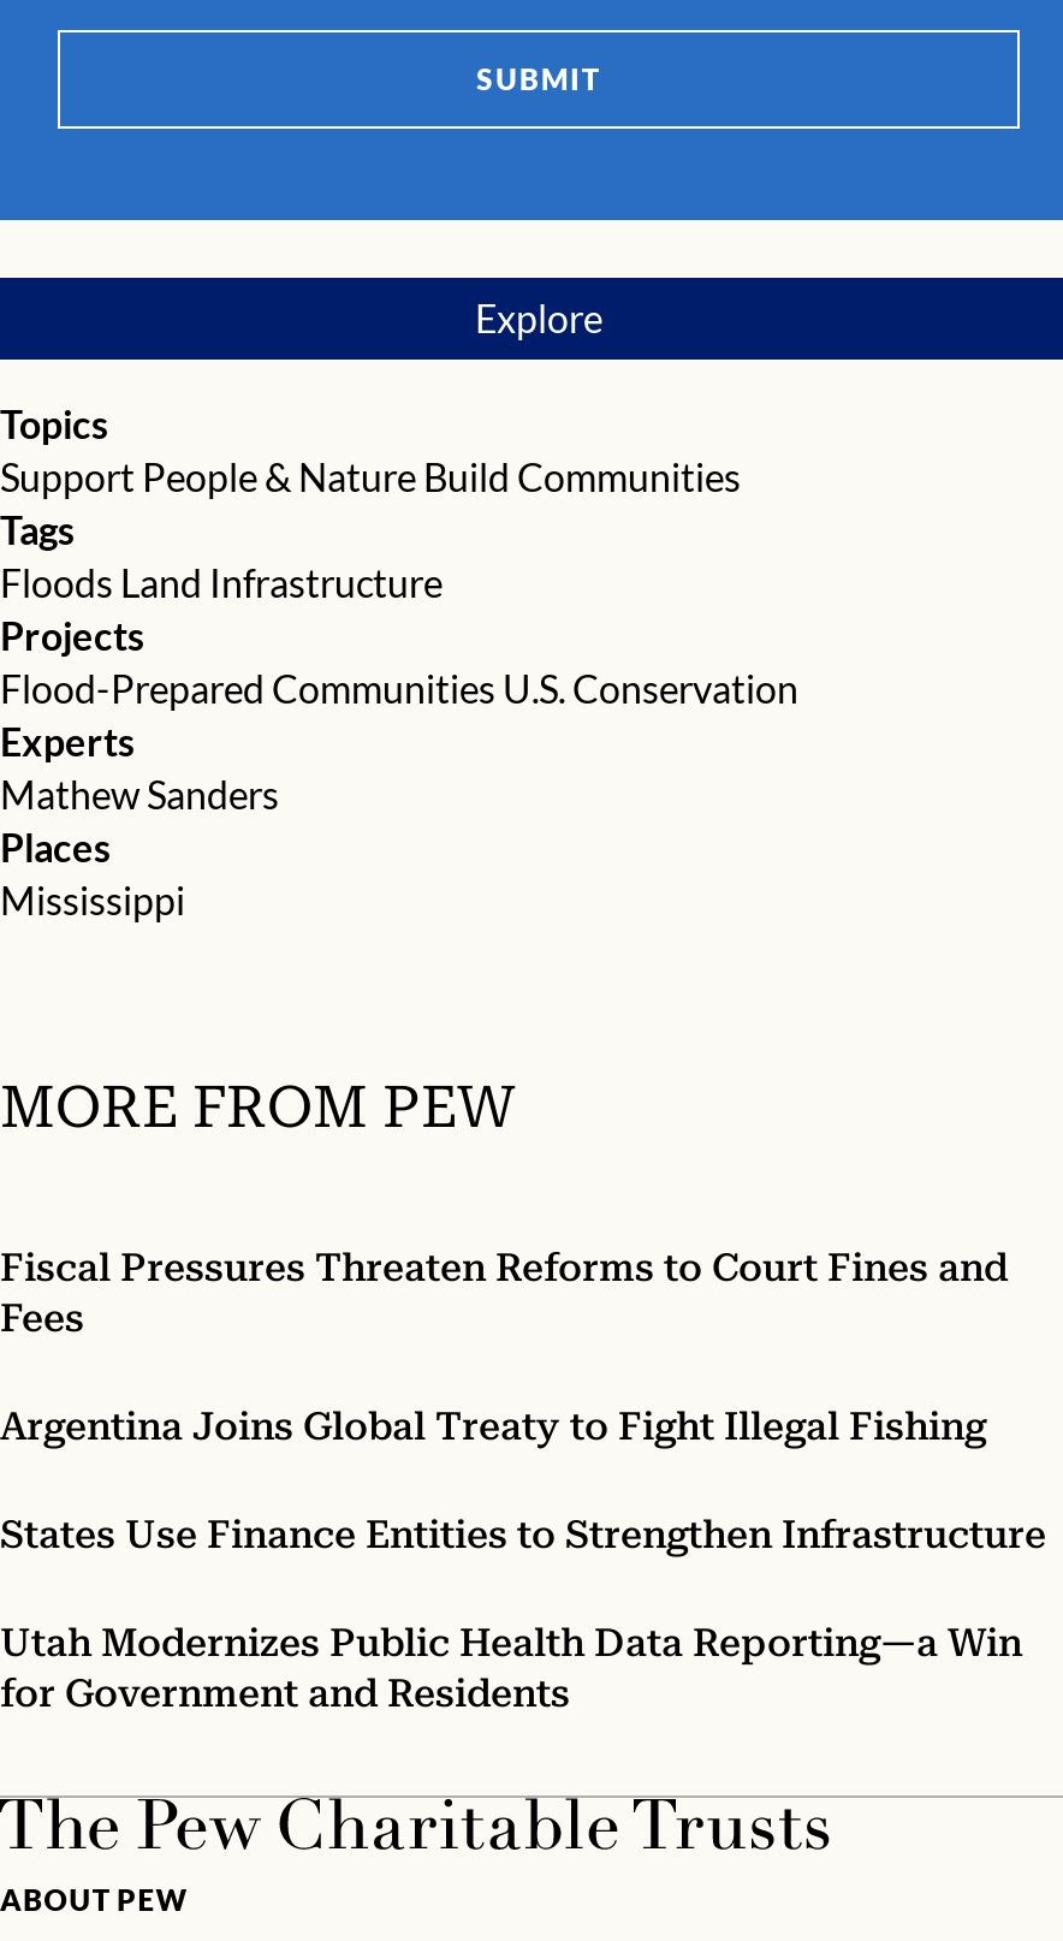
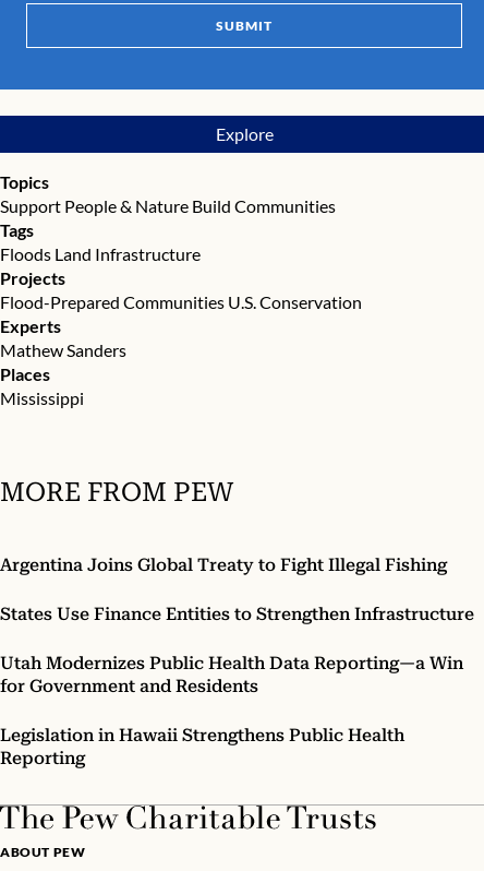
[0,1245,1008,1341] Fiscal Pressures Threaten Reforms to Court Fines and | Fees -> none
moved [0,1403,1046,1716] -> [0,554,474,696]: Argentina Joins Global Treaty to Fight Illegal Fishing | States Use Finance Entities to Strengthen Infrastructure | Utah Modernizes Public Health Data Reporting—a Win | for Government and Residents
none -> [0,725,404,768] Legislation in Hawaii Strengthens Public Health | Reporting

